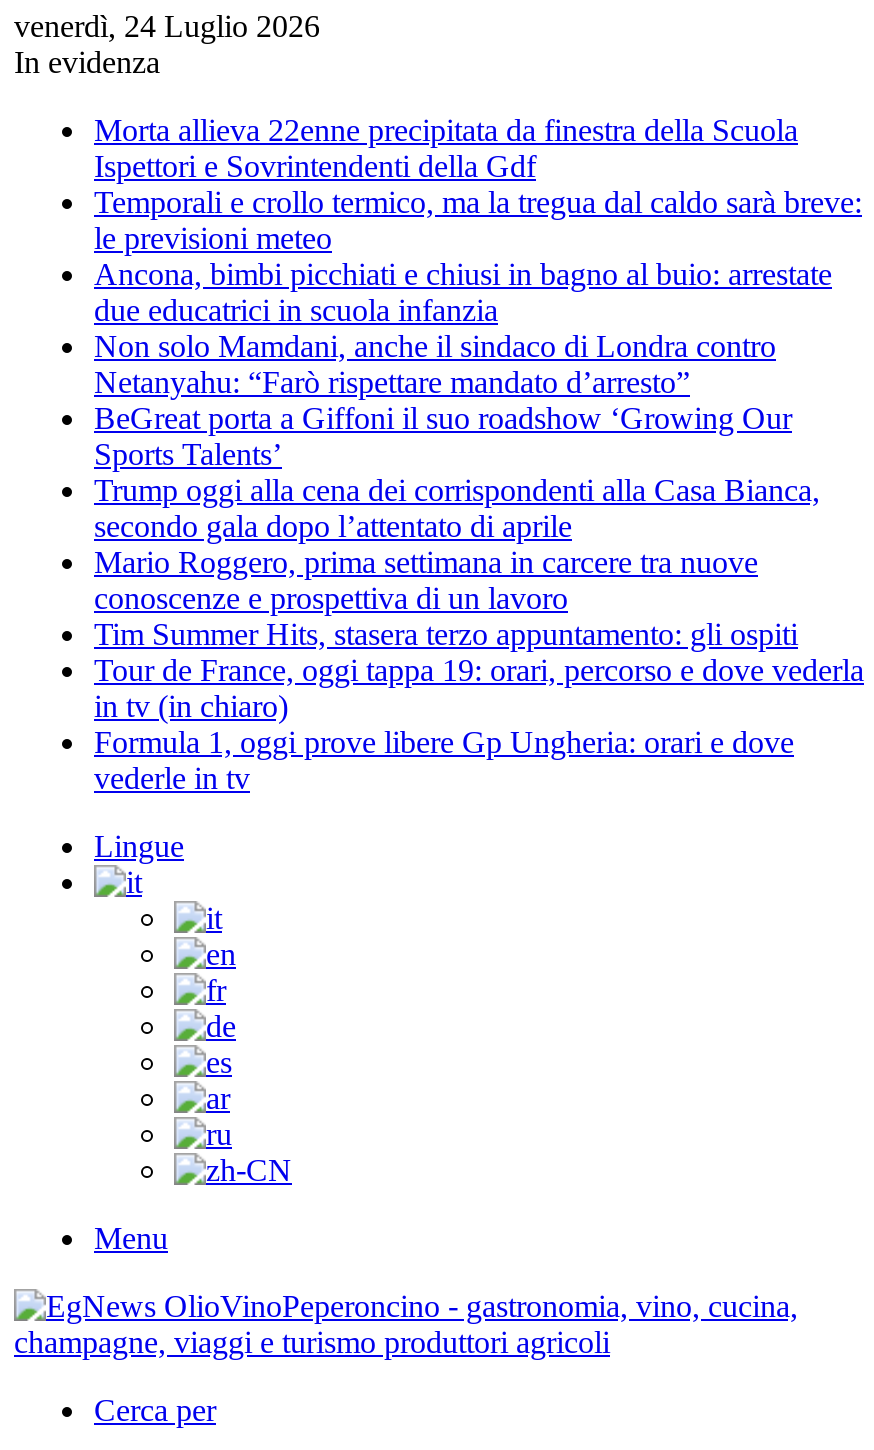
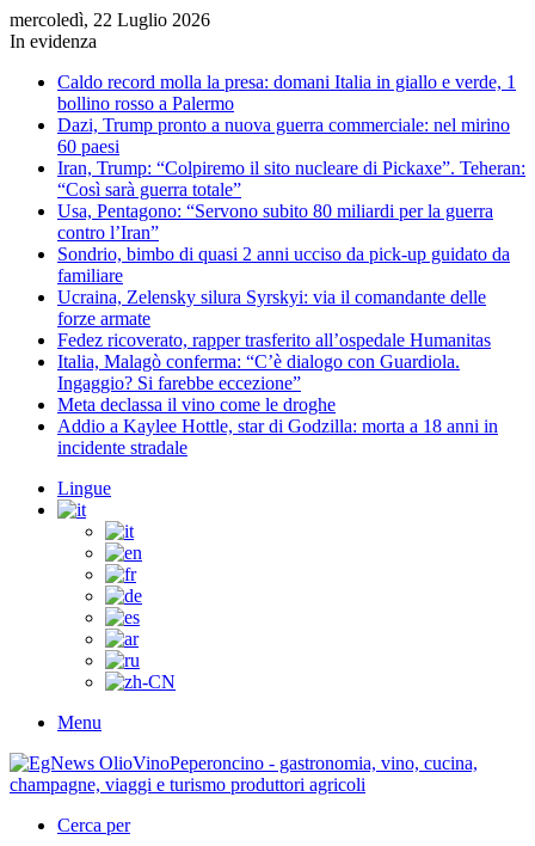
[14,9,320,43] venerdì, 24 Luglio 2026 -> [10,10,210,30] mercoledì, 22 Luglio 2026
[94,113,864,795] Morta allieva 22enne precipitata da finestra della Scuola | Ispettori e Sovrintendenti della Gdf | Temporali e crollo termico, ma la tregua dal caldo sarà breve: | le previsioni meteo | Ancona, bimbi picchiati e chiusi in bagno al buio: arrestate | due educatrici in scuola infanzia | Non solo Mamdani, anche il sindaco di Londra contro | Netanyahu: “Farò rispettare mandato d’arresto” | BeGreat porta a Giffoni il suo roadshow ‘Growing Our | Sports Talents’ | Trump oggi alla cena dei corrispondenti alla Casa Bianca, | secondo gala dopo l’attentato di aprile | Mario Roggero, prima settimana in carcere tra nuove | conoscenze e prospettiva di un lavoro | Tim Summer Hits, stasera terzo appuntamento: gli ospiti | Tour de France, oggi tappa 19: orari, percorso e dove vederla | in tv (in chiaro) | Formula 1, oggi prove libere Gp Ungheria: orari e dove | vederle in tv -> [57,72,525,458] Caldo record molla la presa: domani Italia in giallo e verde, 1 | bollino rosso a Palermo | Dazi, Trump pronto a nuova guerra commerciale: nel mirino | 60 paesi | Iran, Trump: “Colpiremo il sito nucleare di Pickaxe”. Teheran: | “Così sarà guerra totale” | Usa, Pentagono: “Servono subito 80 miliardi per la guerra | contro l’Iran” | Sondrio, bimbo di quasi 2 anni ucciso da pick-up guidato da | familiare | Ucraina, Zelensky silura Syrskyi: via il comandante delle | forze armate | Fedez ricoverato, rapper trasferito all’ospedale Humanitas | Italia, Malagò conferma: “C’è dialogo con Guardiola. | Ingaggio? Si farebbe eccezione” | Meta declassa il vino come le droghe | Addio a Kaylee Hottle, star di Godzilla: morta a 18 anni in | incidente stradale

